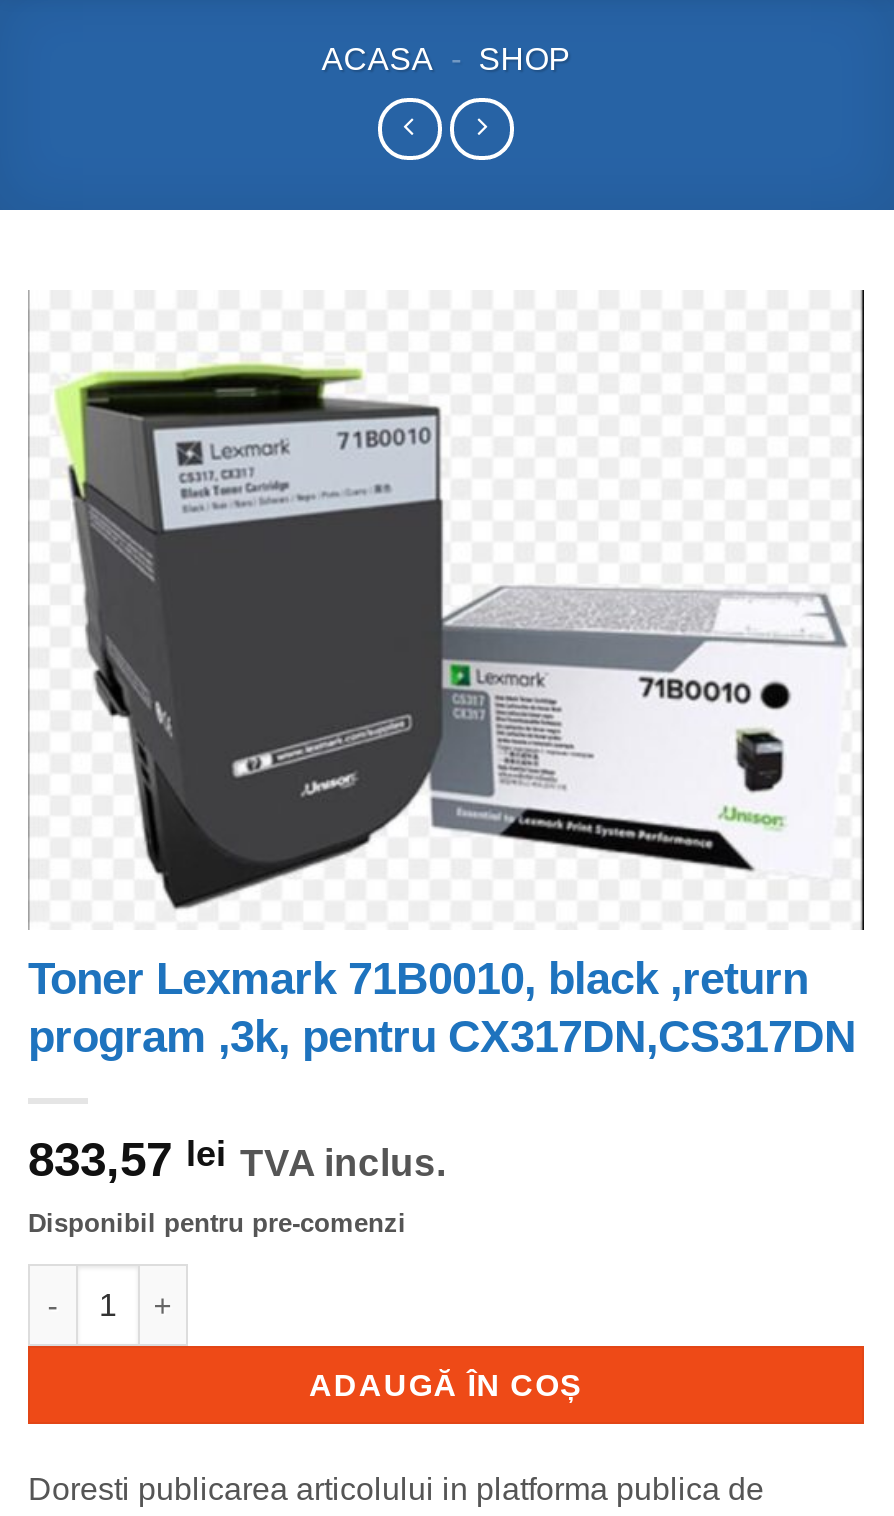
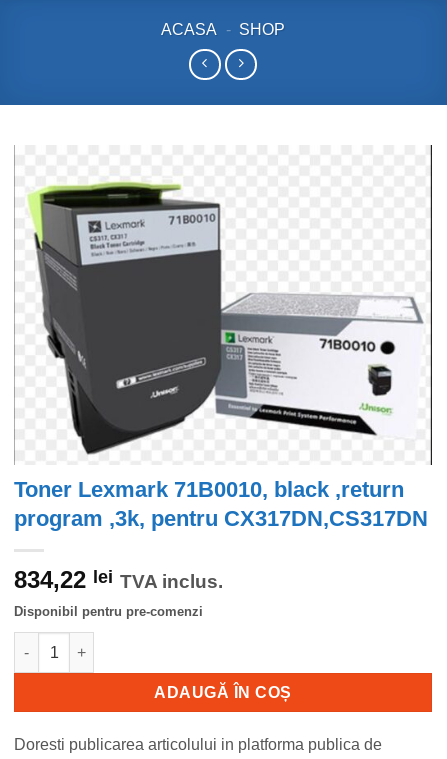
[28,1131,446,1185] 833,57 lei TVA inclus. -> [14,566,223,593] 834,22 lei TVA inclus.

